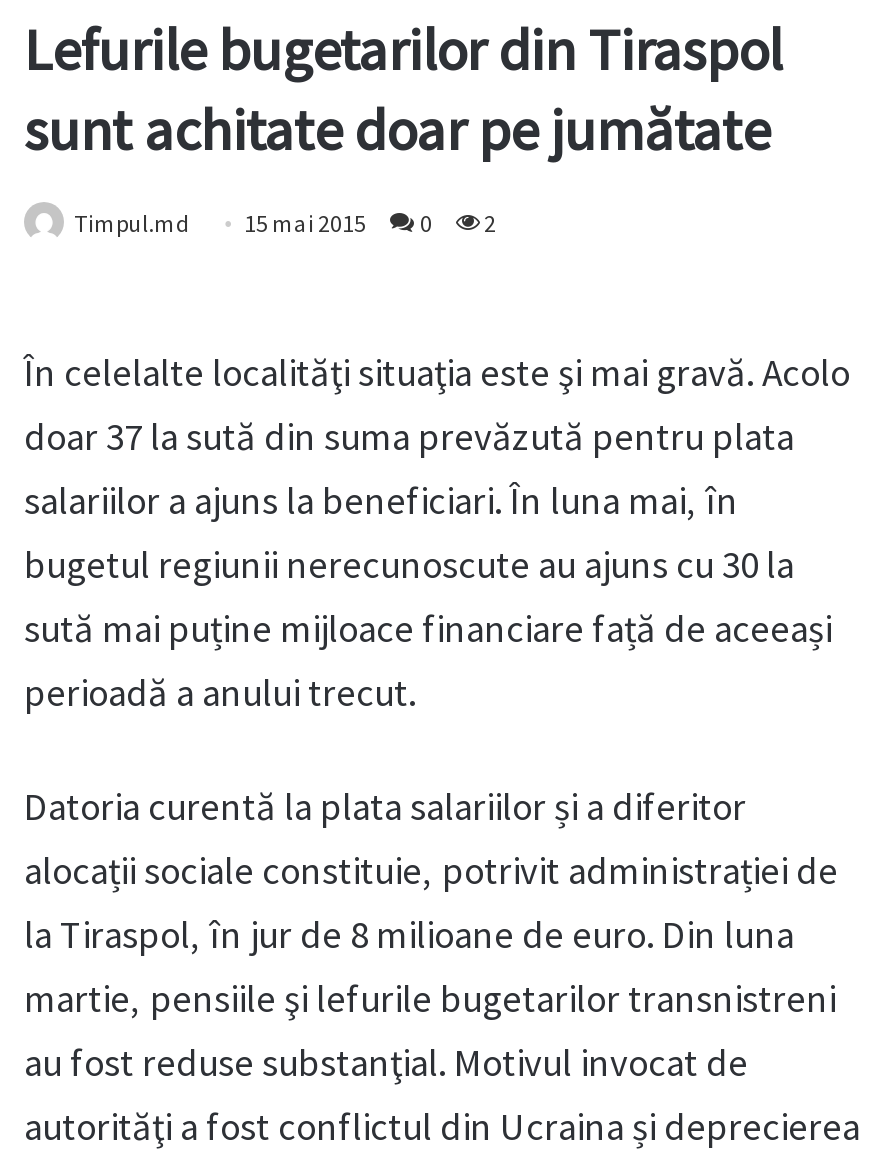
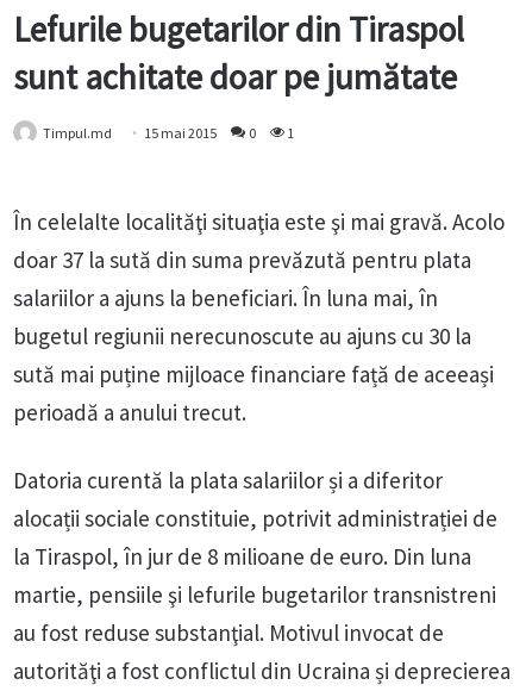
[74,209,496,239] Timpul.md 15 mai 2015 0 2 -> [43,124,294,142] Timpul.md 15 mai 2015 0 1

